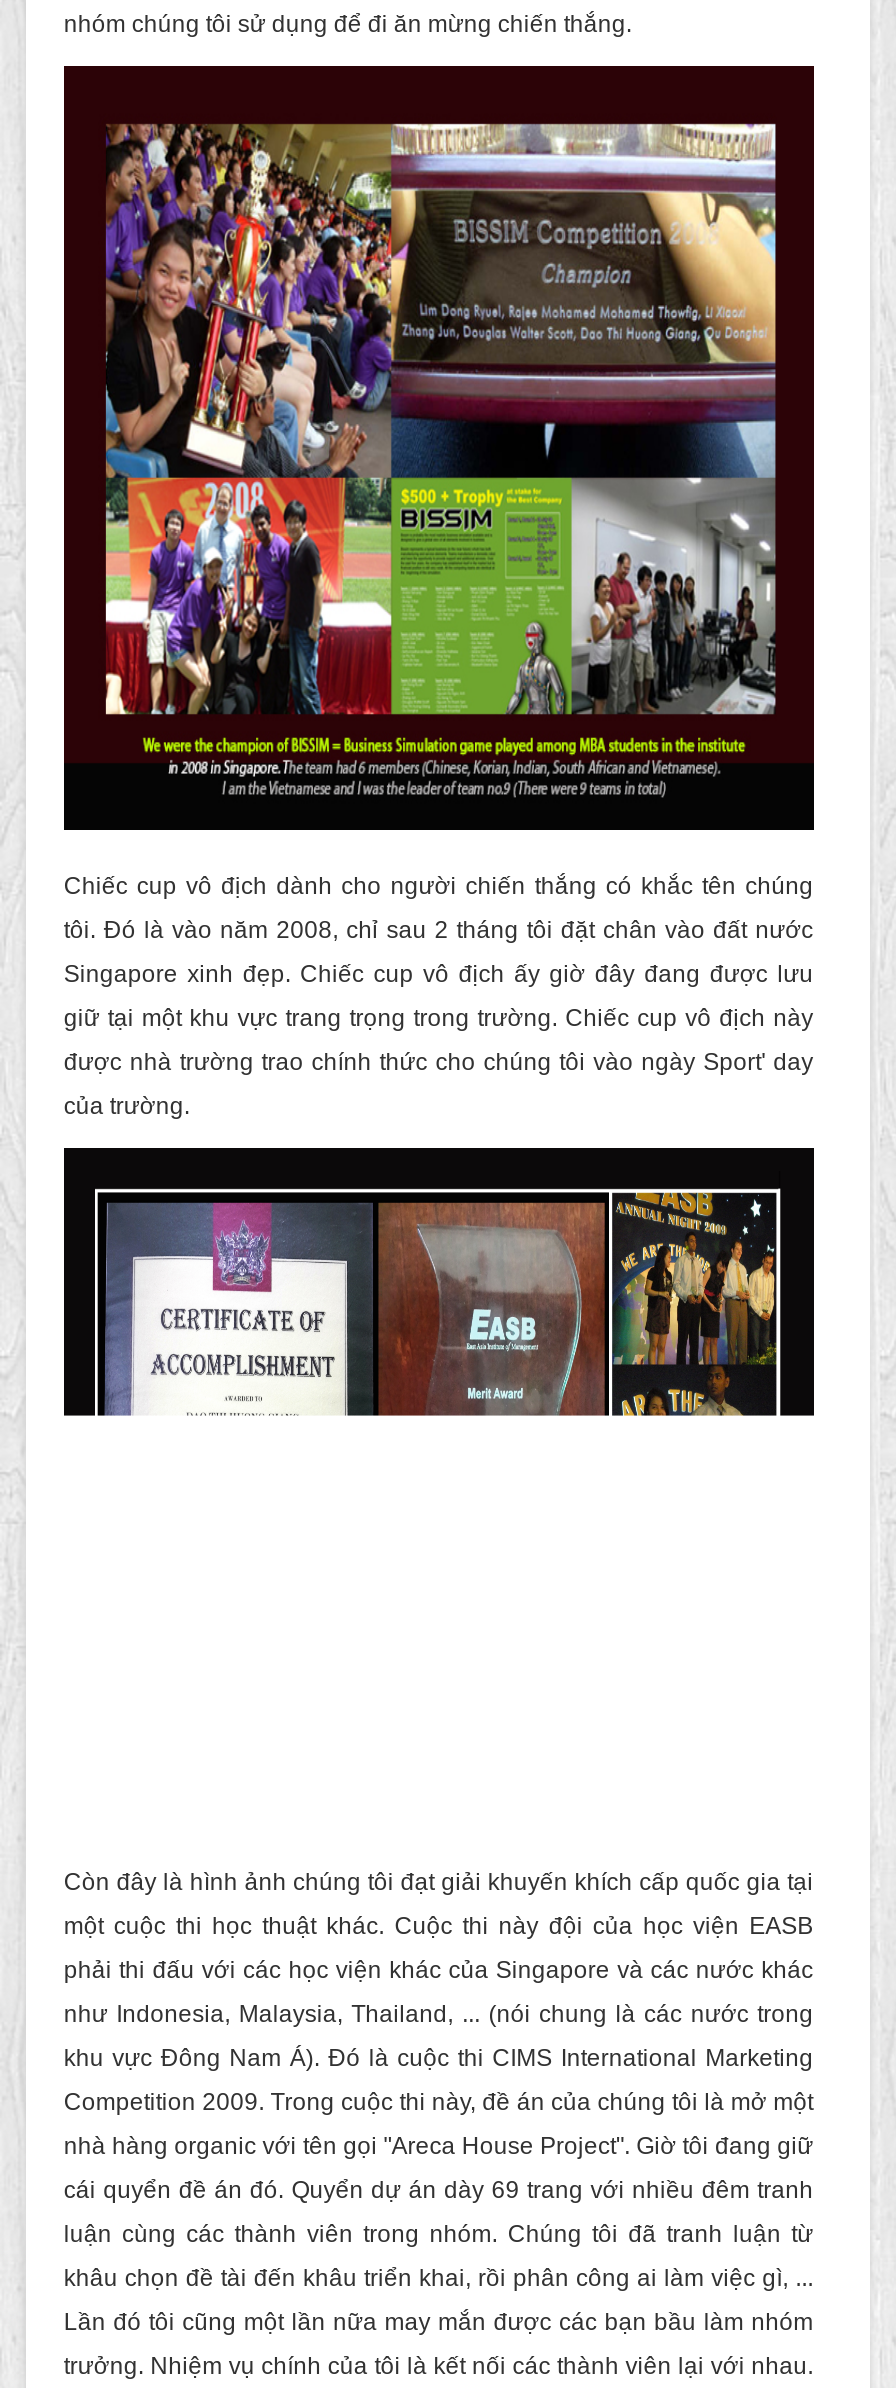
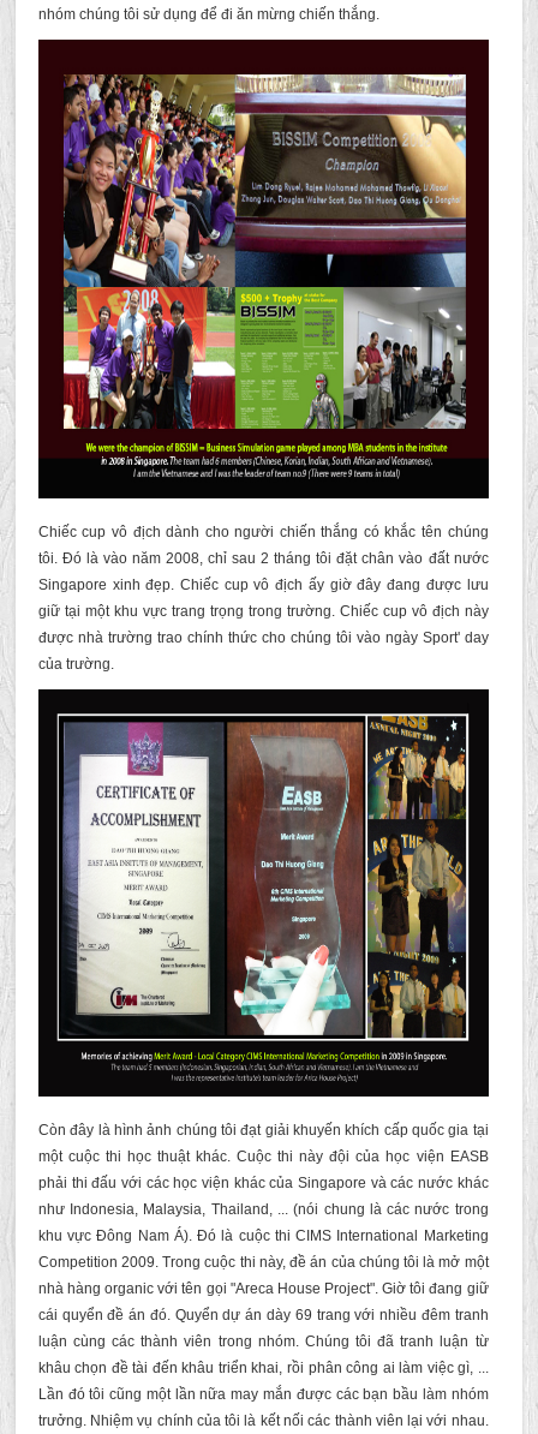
none -> [37,849,490,1098] [image]

